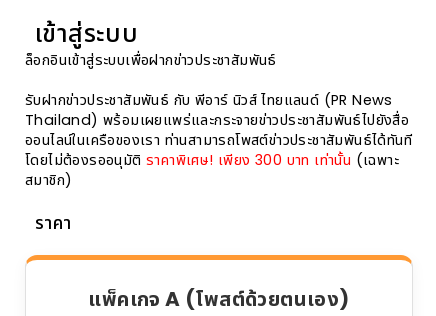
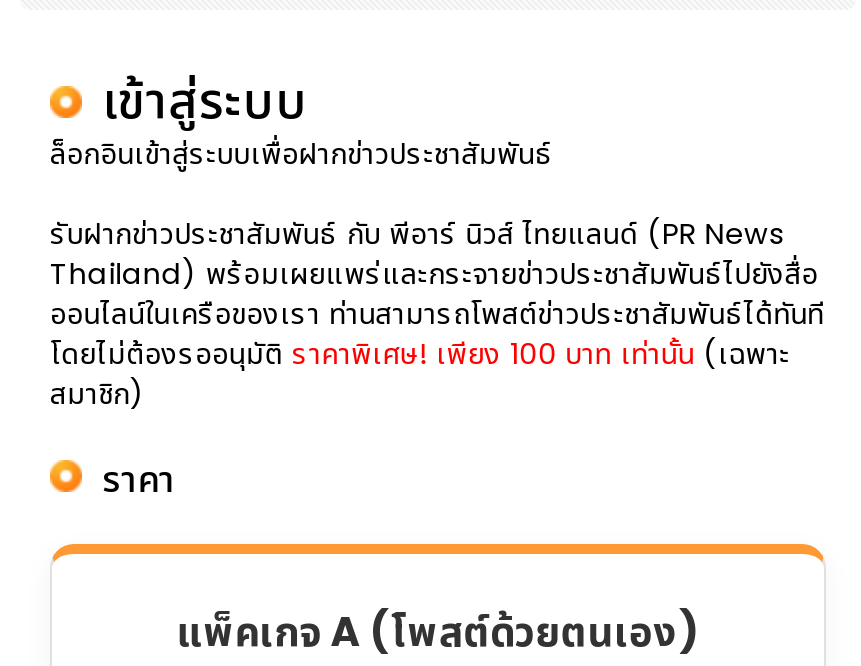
[25,150,399,170] โดยไม่ต้องรออนุมัติราคาพิเศษ! เพียง 300 บาท เท่านั้น(เฉพาะ -> [50,335,790,375] โดยไม่ต้องรออนุมัติราคาพิเศษ! เพียง 100 บาท เท่านั้น(เฉพาะ

